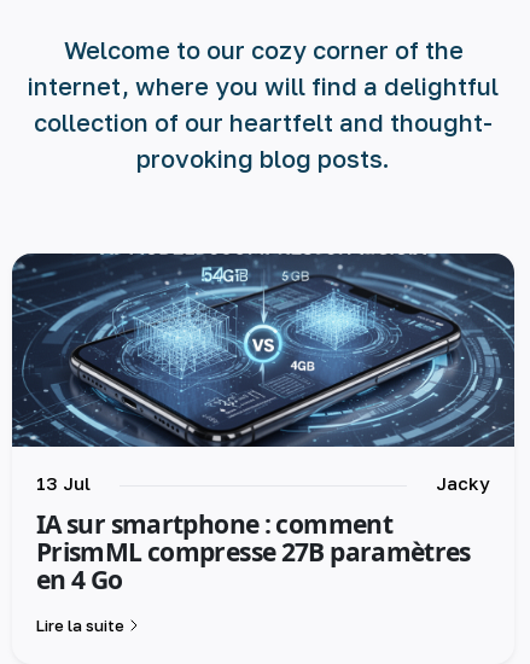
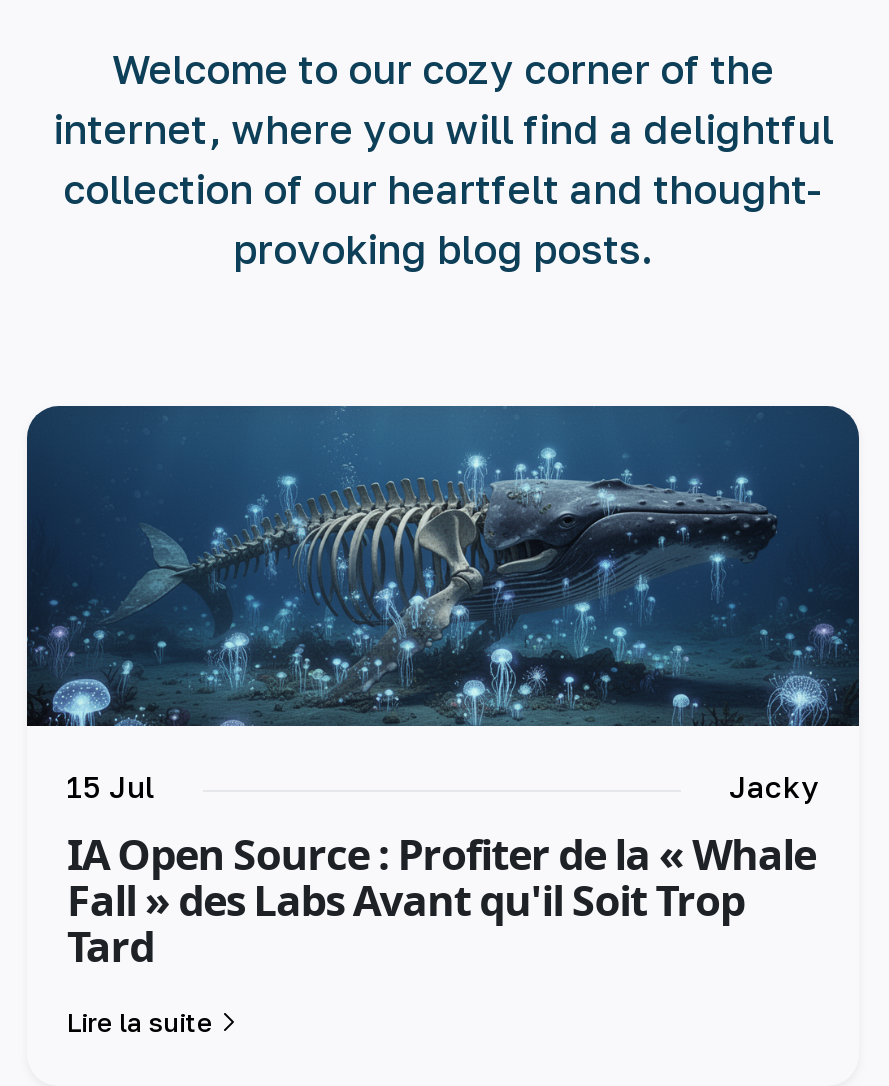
[12,254,514,494] [image] | 13 Jul -> [27,404,857,804] [image] | 15 Jul
[36,507,471,596] IA sur smartphone : comment | PrismML compresse 27B paramètres | en 4 Go -> [67,826,816,974] IA Open Source : Profiter de la « Whale | Fall » des Labs Avant qu'il Soit Trop | Tard

